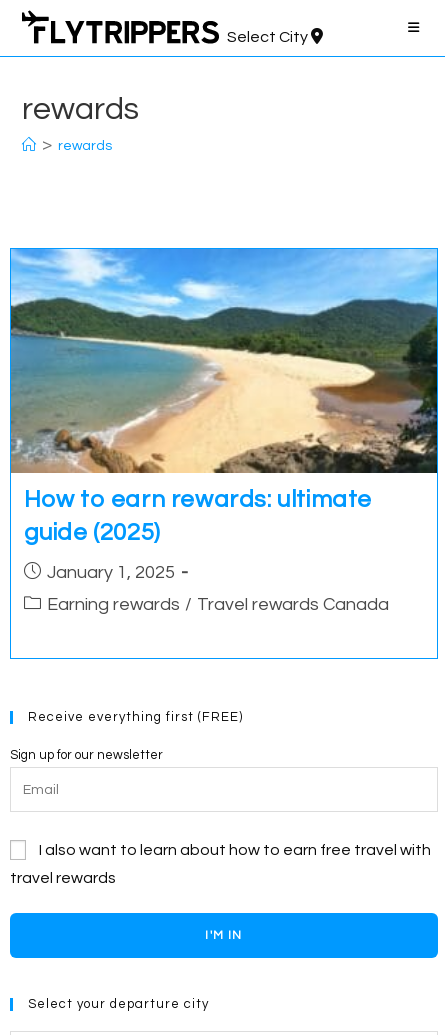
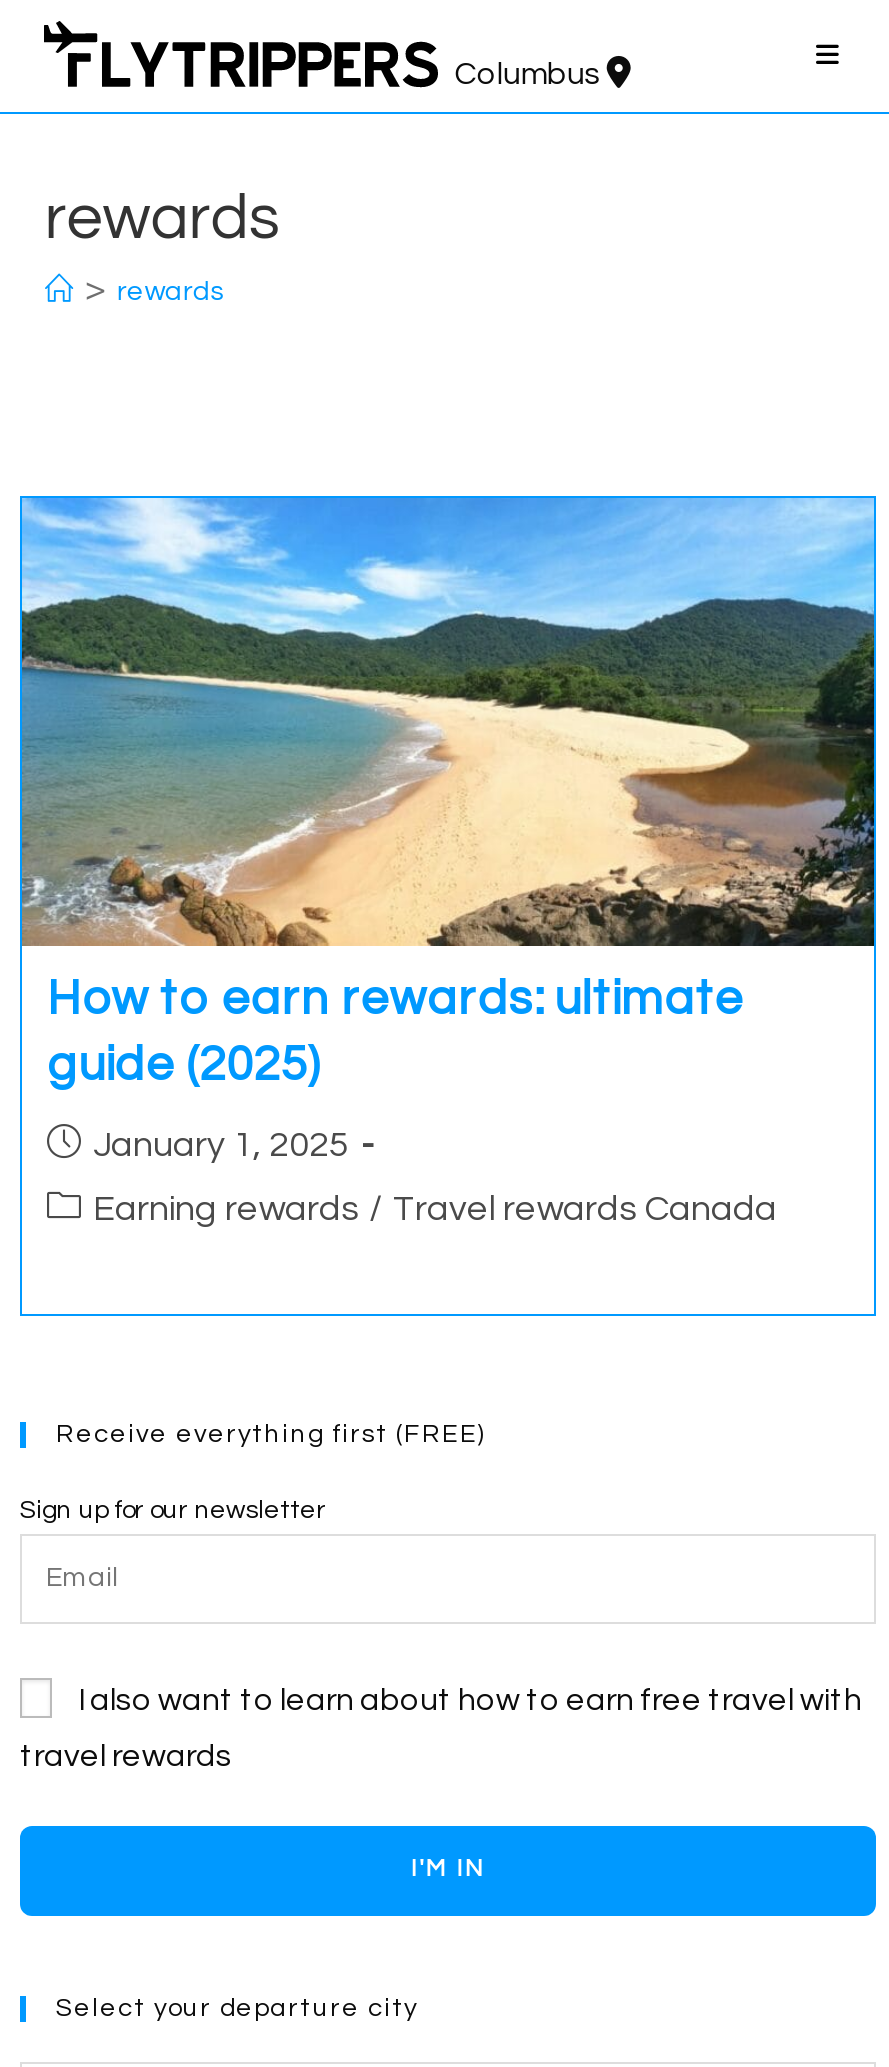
[227,29,311,45] Select City -> [455,58,607,90] Columbus

